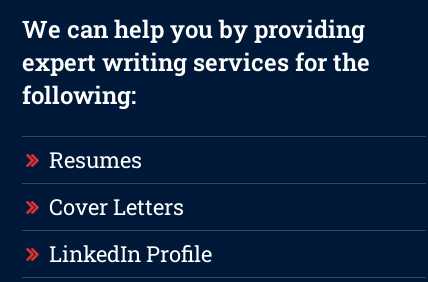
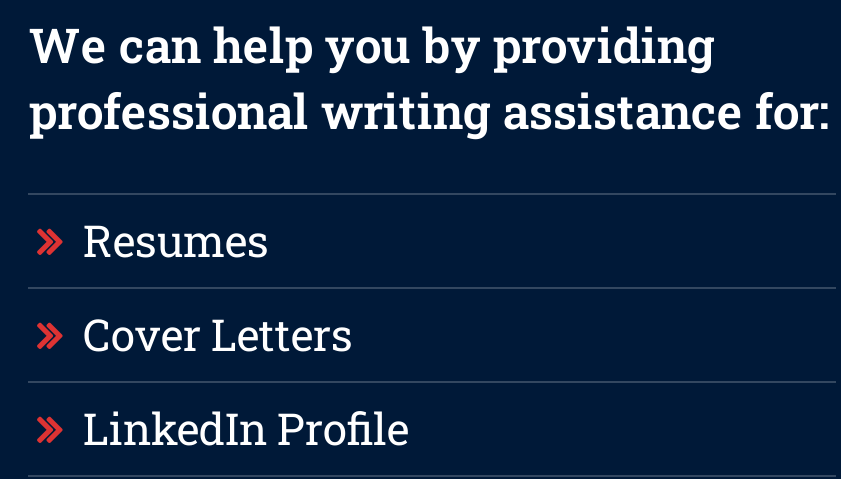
[22,46,370,111] expert writing services for the | following: -> [29,79,829,143] professional writing assistance for:

